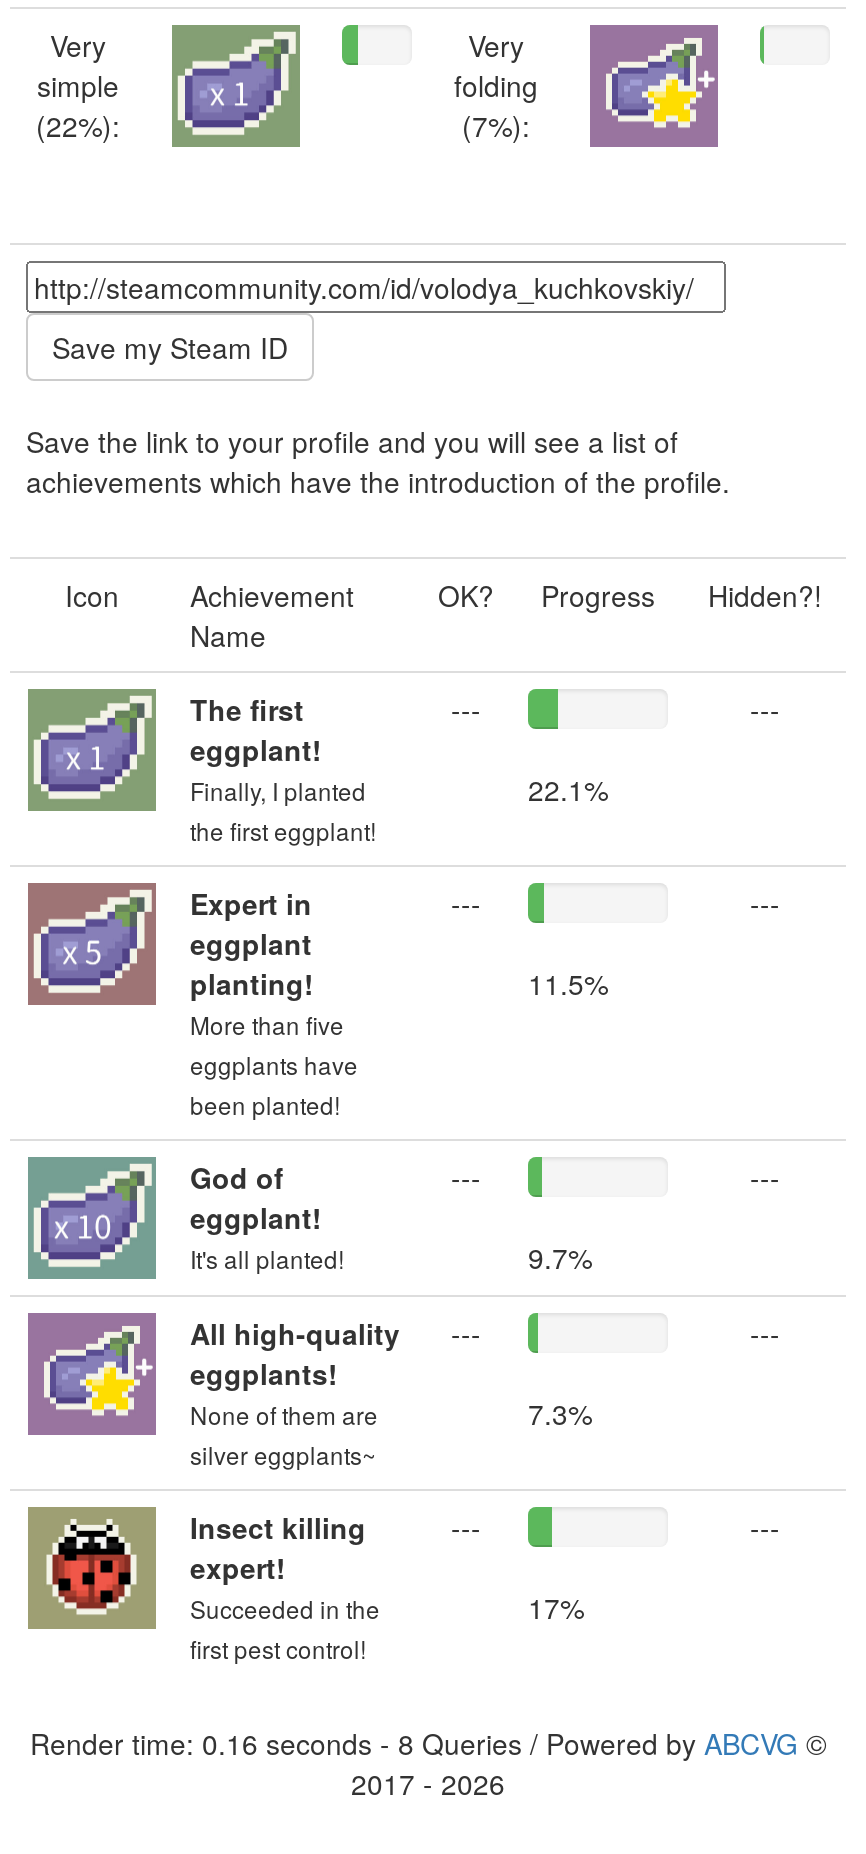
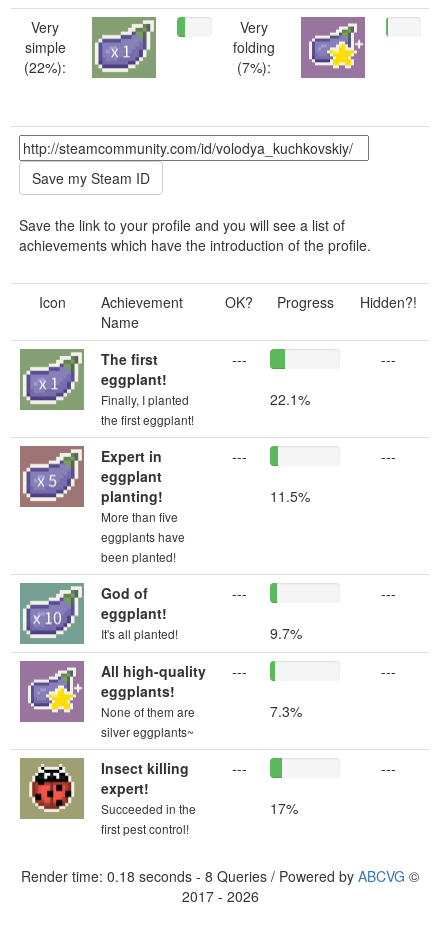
[30,1723,826,1763] Render time: 0.16 seconds - 8 Queries / Powered by ABCVG © -> [21,866,419,886] Render time: 0.18 seconds - 8 Queries / Powered by ABCVG ©

